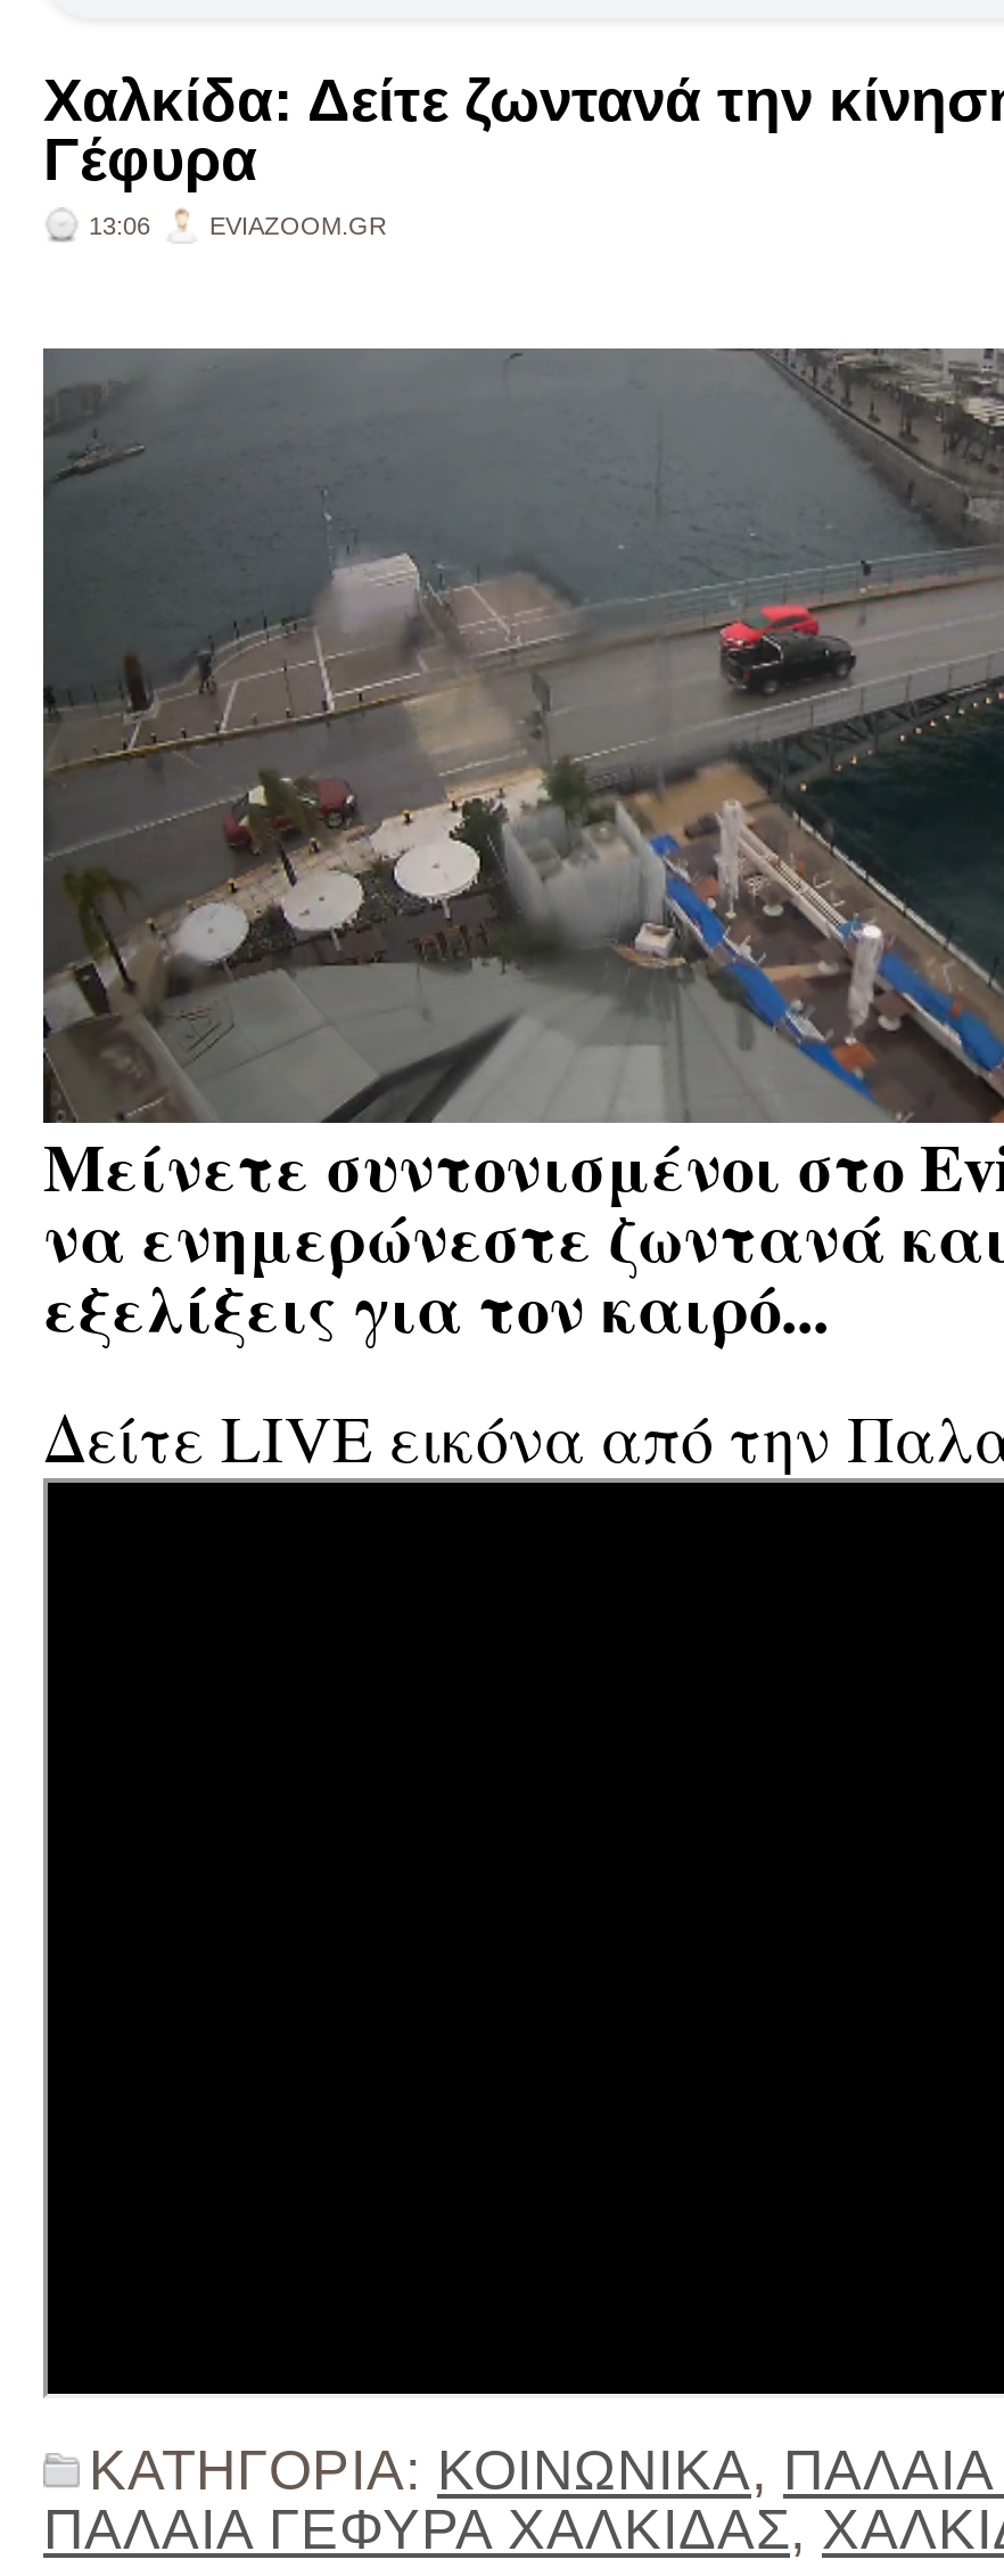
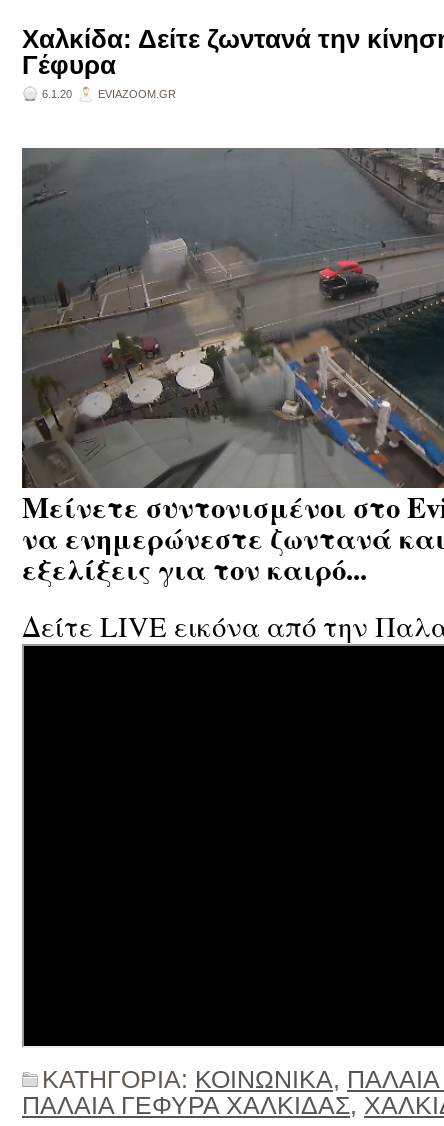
[89,212,150,239] 13:06 -> [42,88,72,100] 6.1.20

